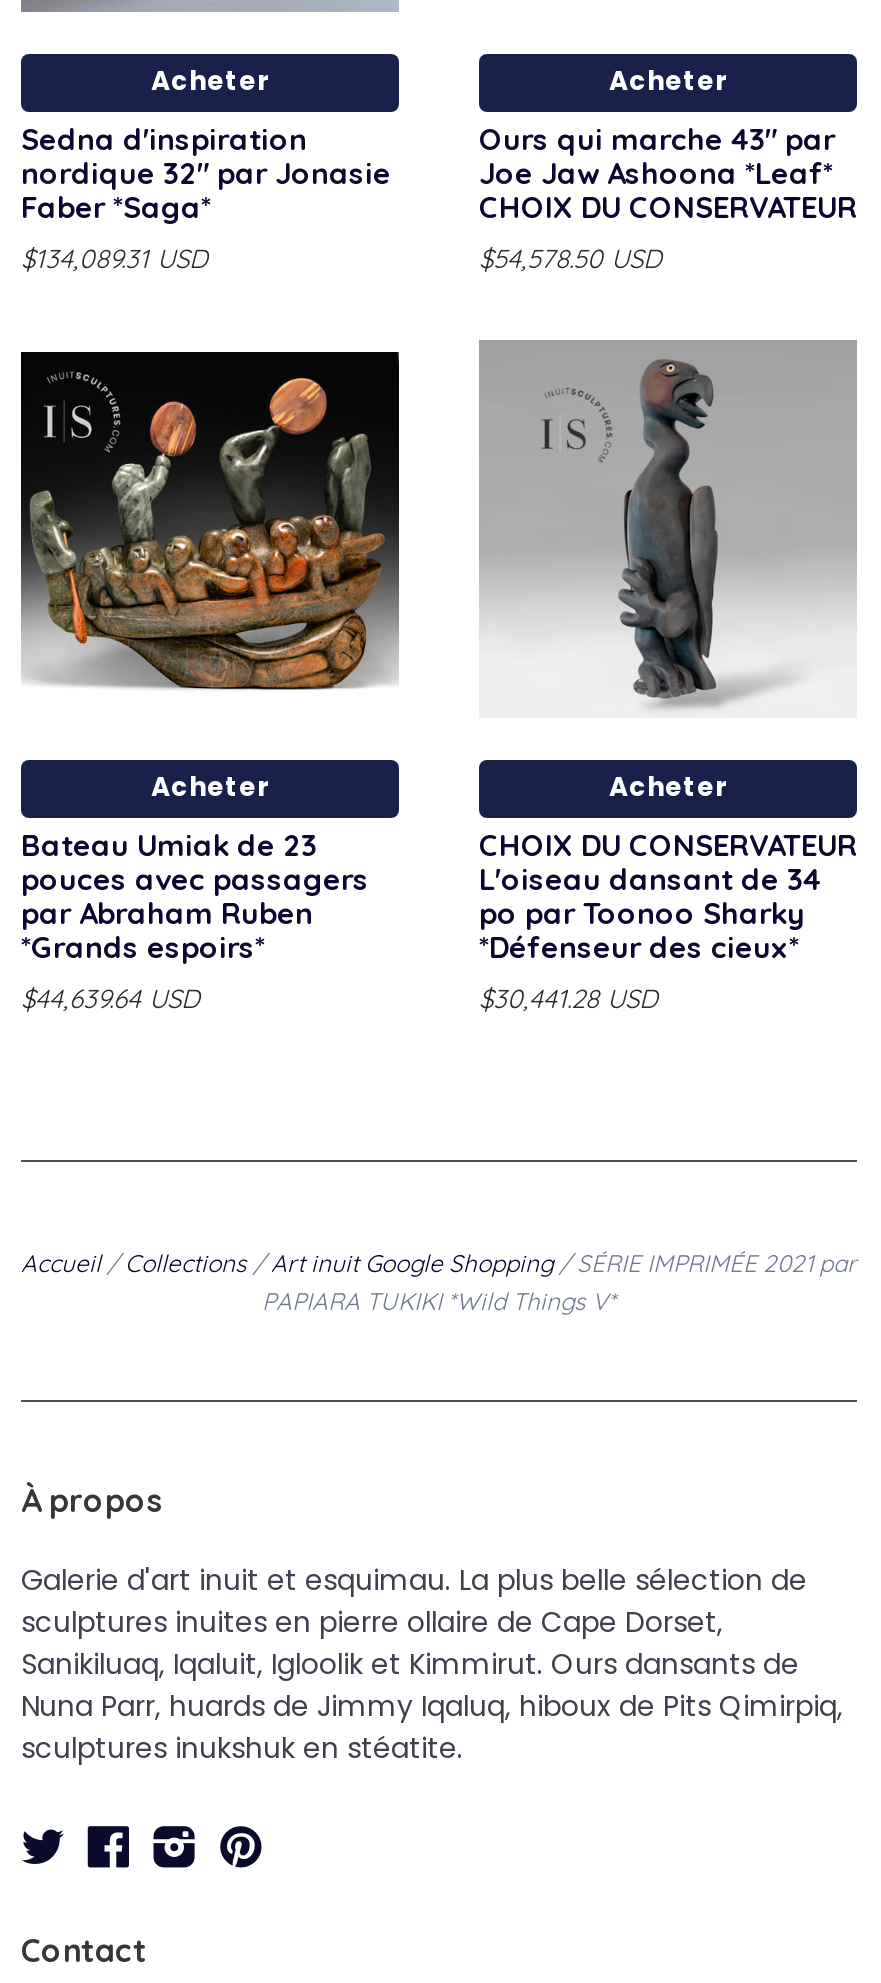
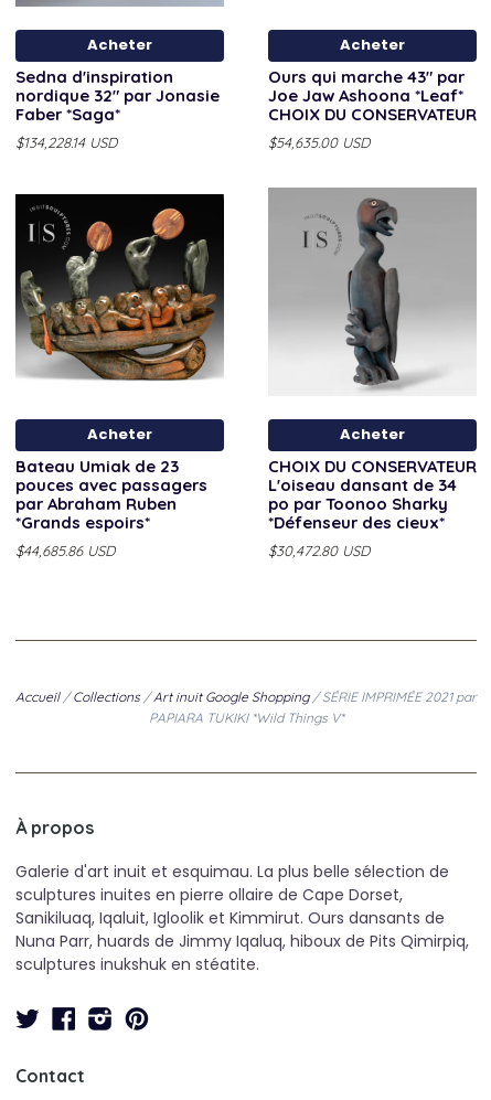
[21,242,207,274] $134,089.31 USD -> [15,134,117,151] $134,228.14 USD
[479,242,661,274] $54,578.50 USD -> [268,134,370,151] $54,635.00 USD
[21,983,199,1015] $44,639.64 USD -> [15,542,115,560] $44,685.86 USD
[479,983,657,1015] $30,441.28 USD -> [268,542,370,560] $30,472.80 USD

